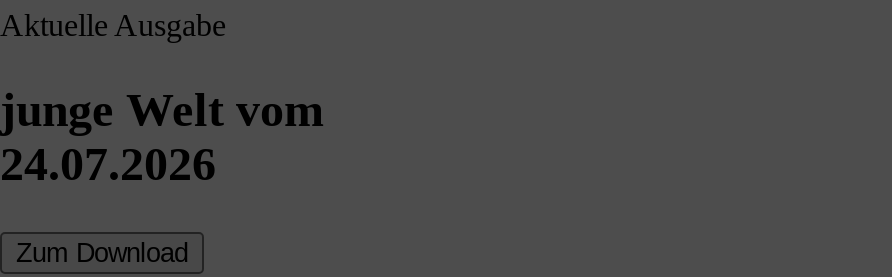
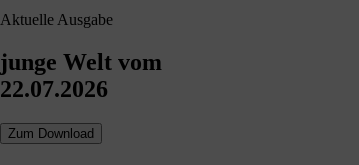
[0,139,216,191] 24.07.2026 -> [0,76,108,102] 22.07.2026

